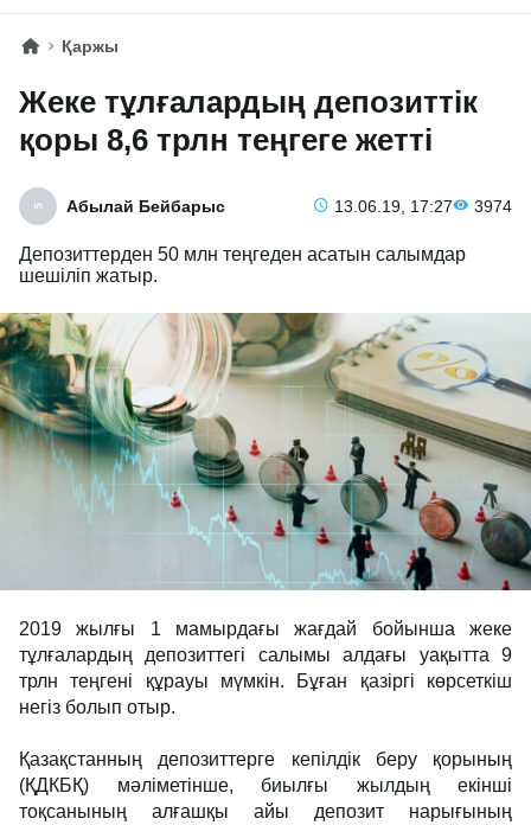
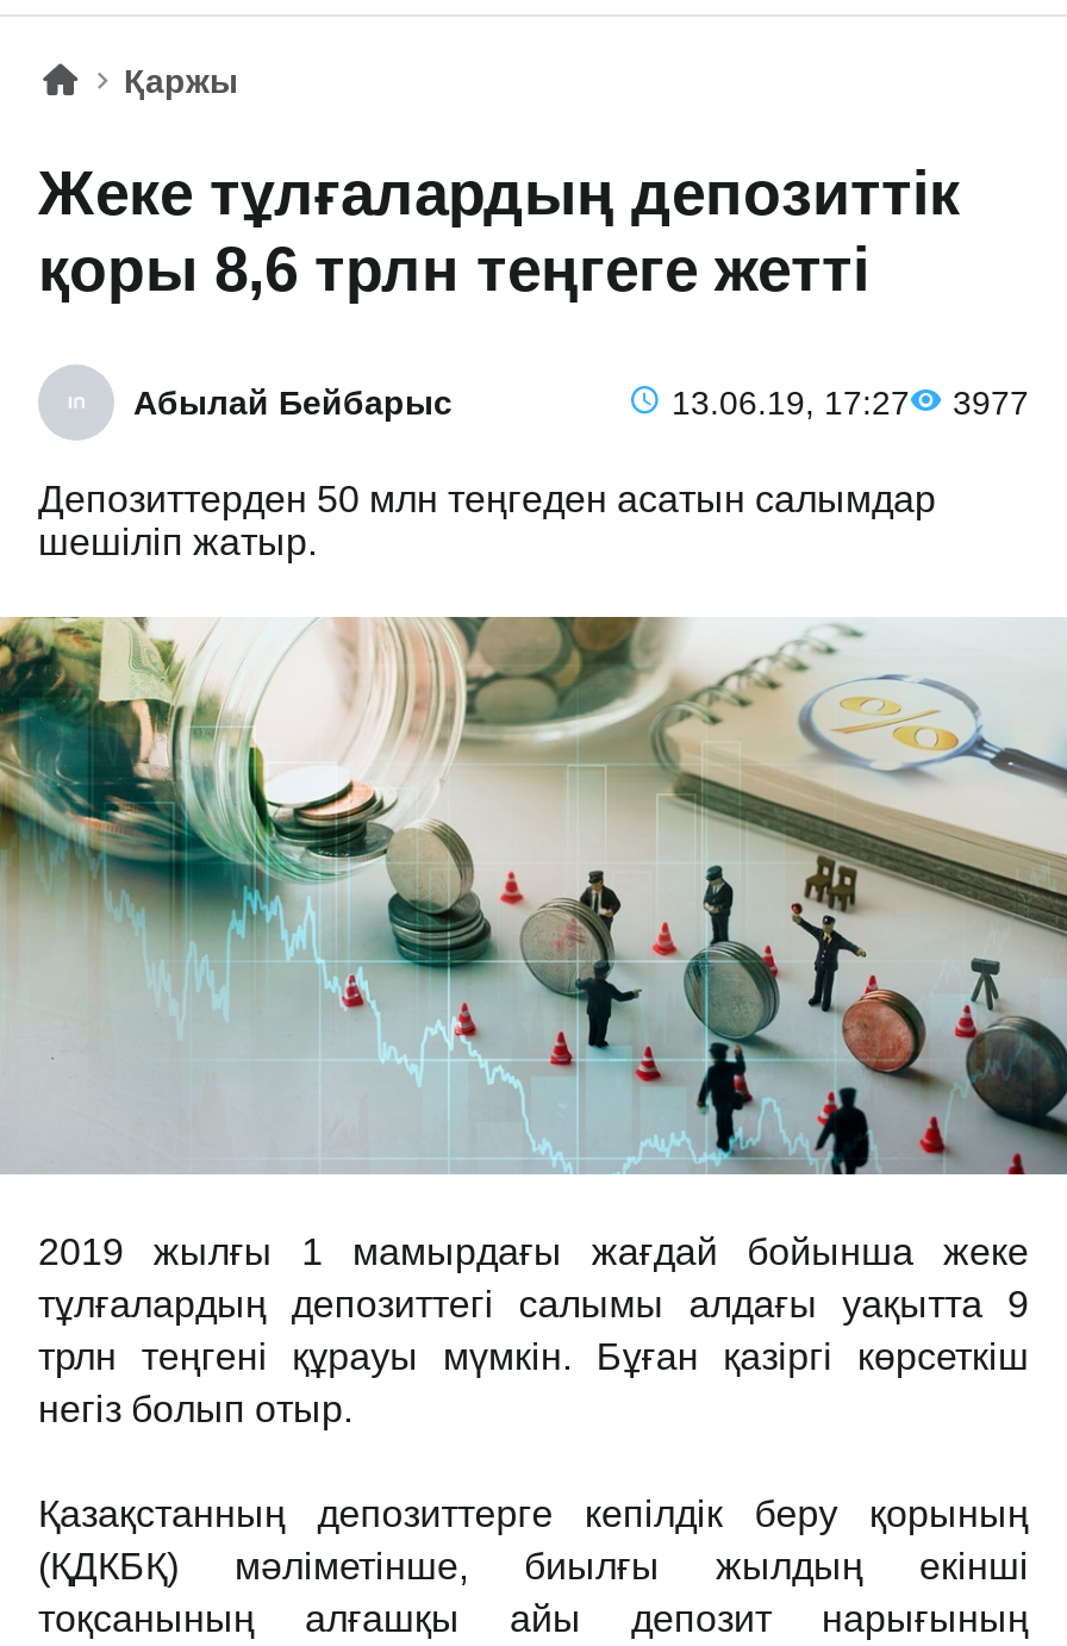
[334,197,512,216] 13.06.19, 17:27 3974 -> [672,384,1029,422] 13.06.19, 17:27 3977

